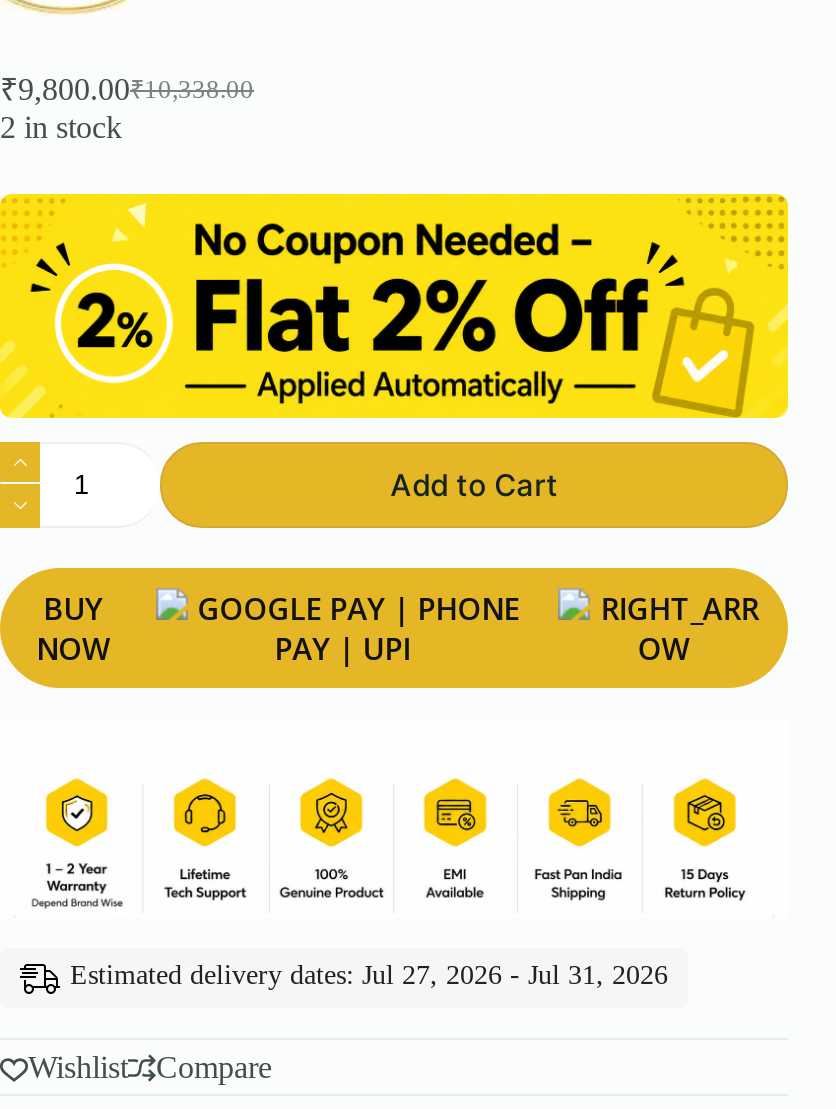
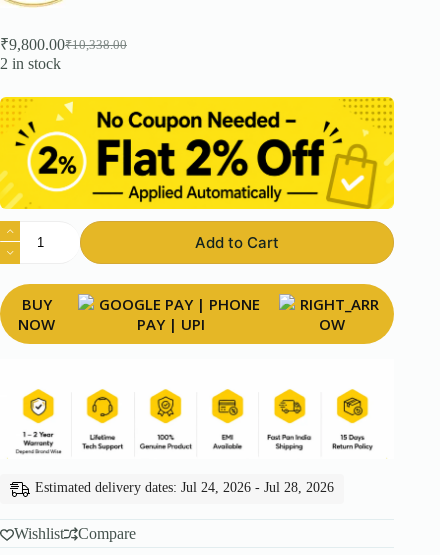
[70,961,668,991] Estimated delivery dates: Jul 27, 2026 - Jul 31, 2026 -> [35,480,334,495] Estimated delivery dates: Jul 24, 2026 - Jul 28, 2026

